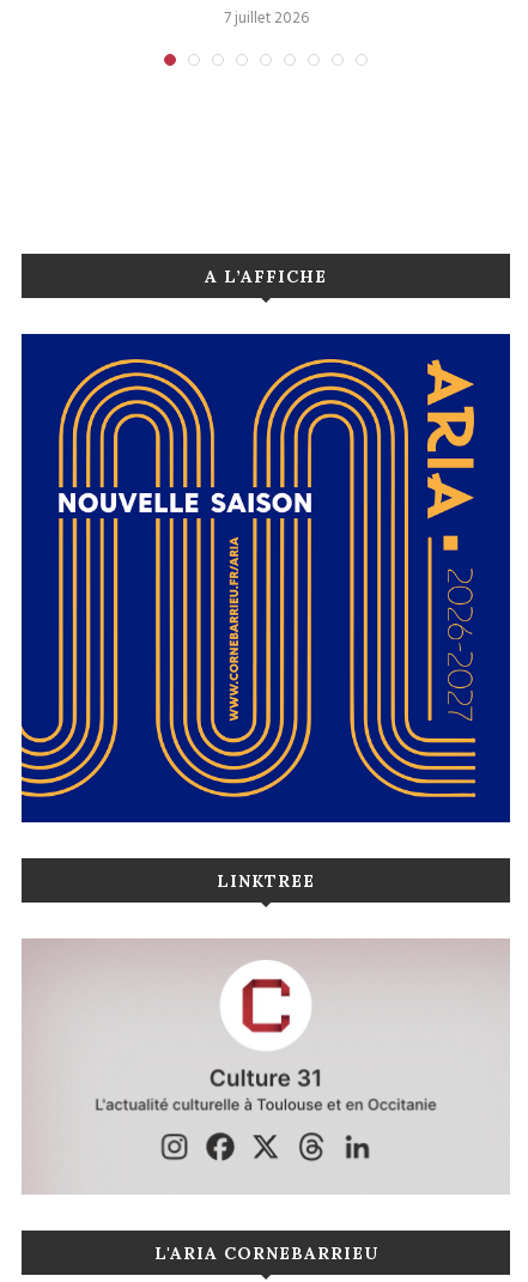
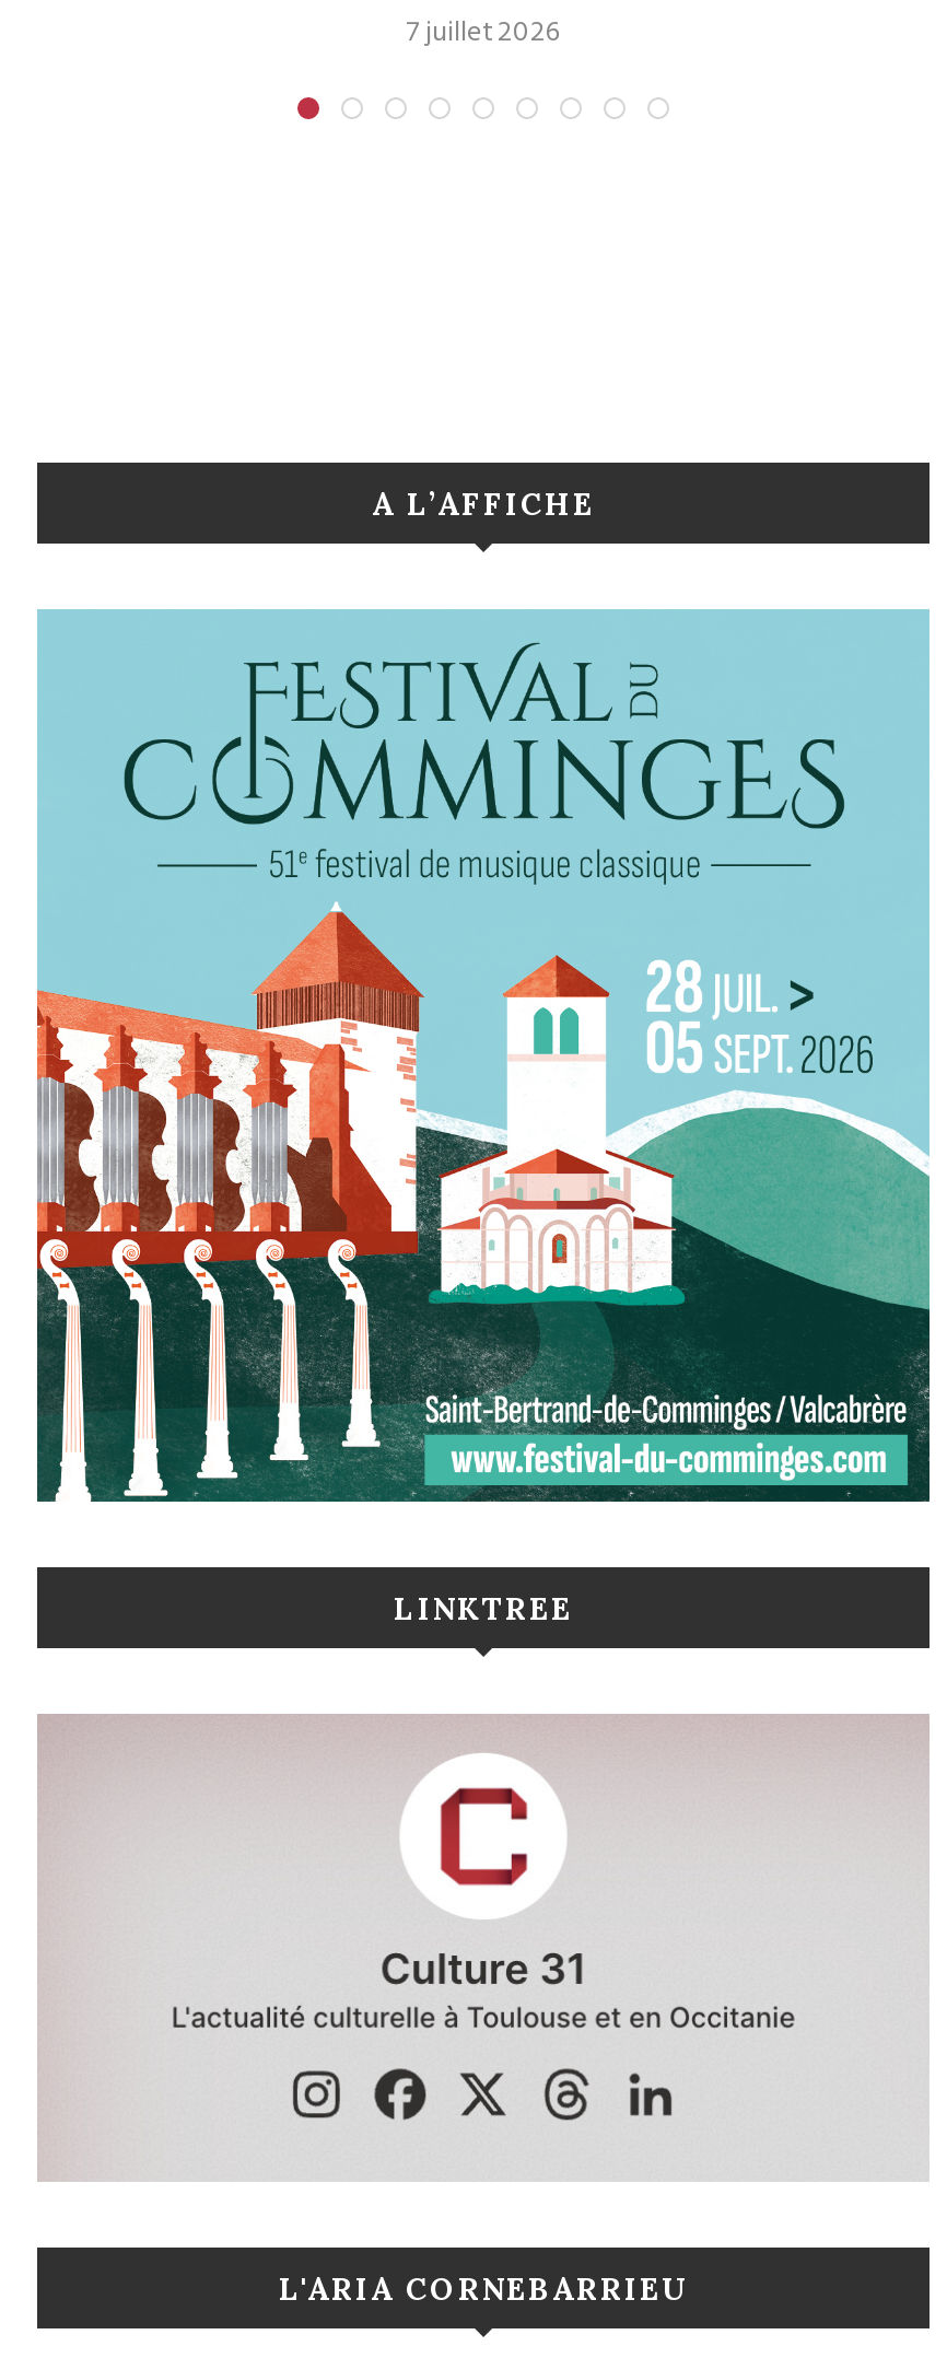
[20,333,511,824] [image] -> [35,609,932,1502] [image]

